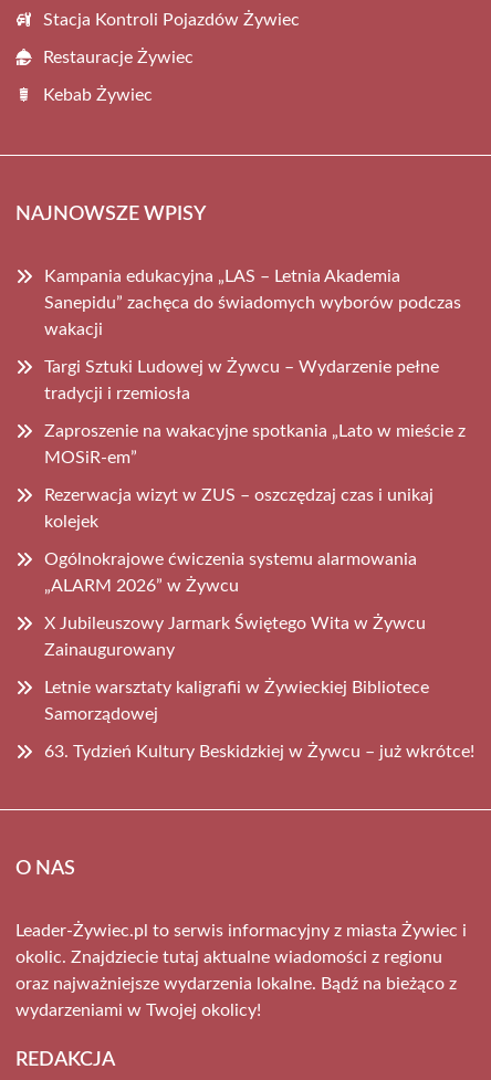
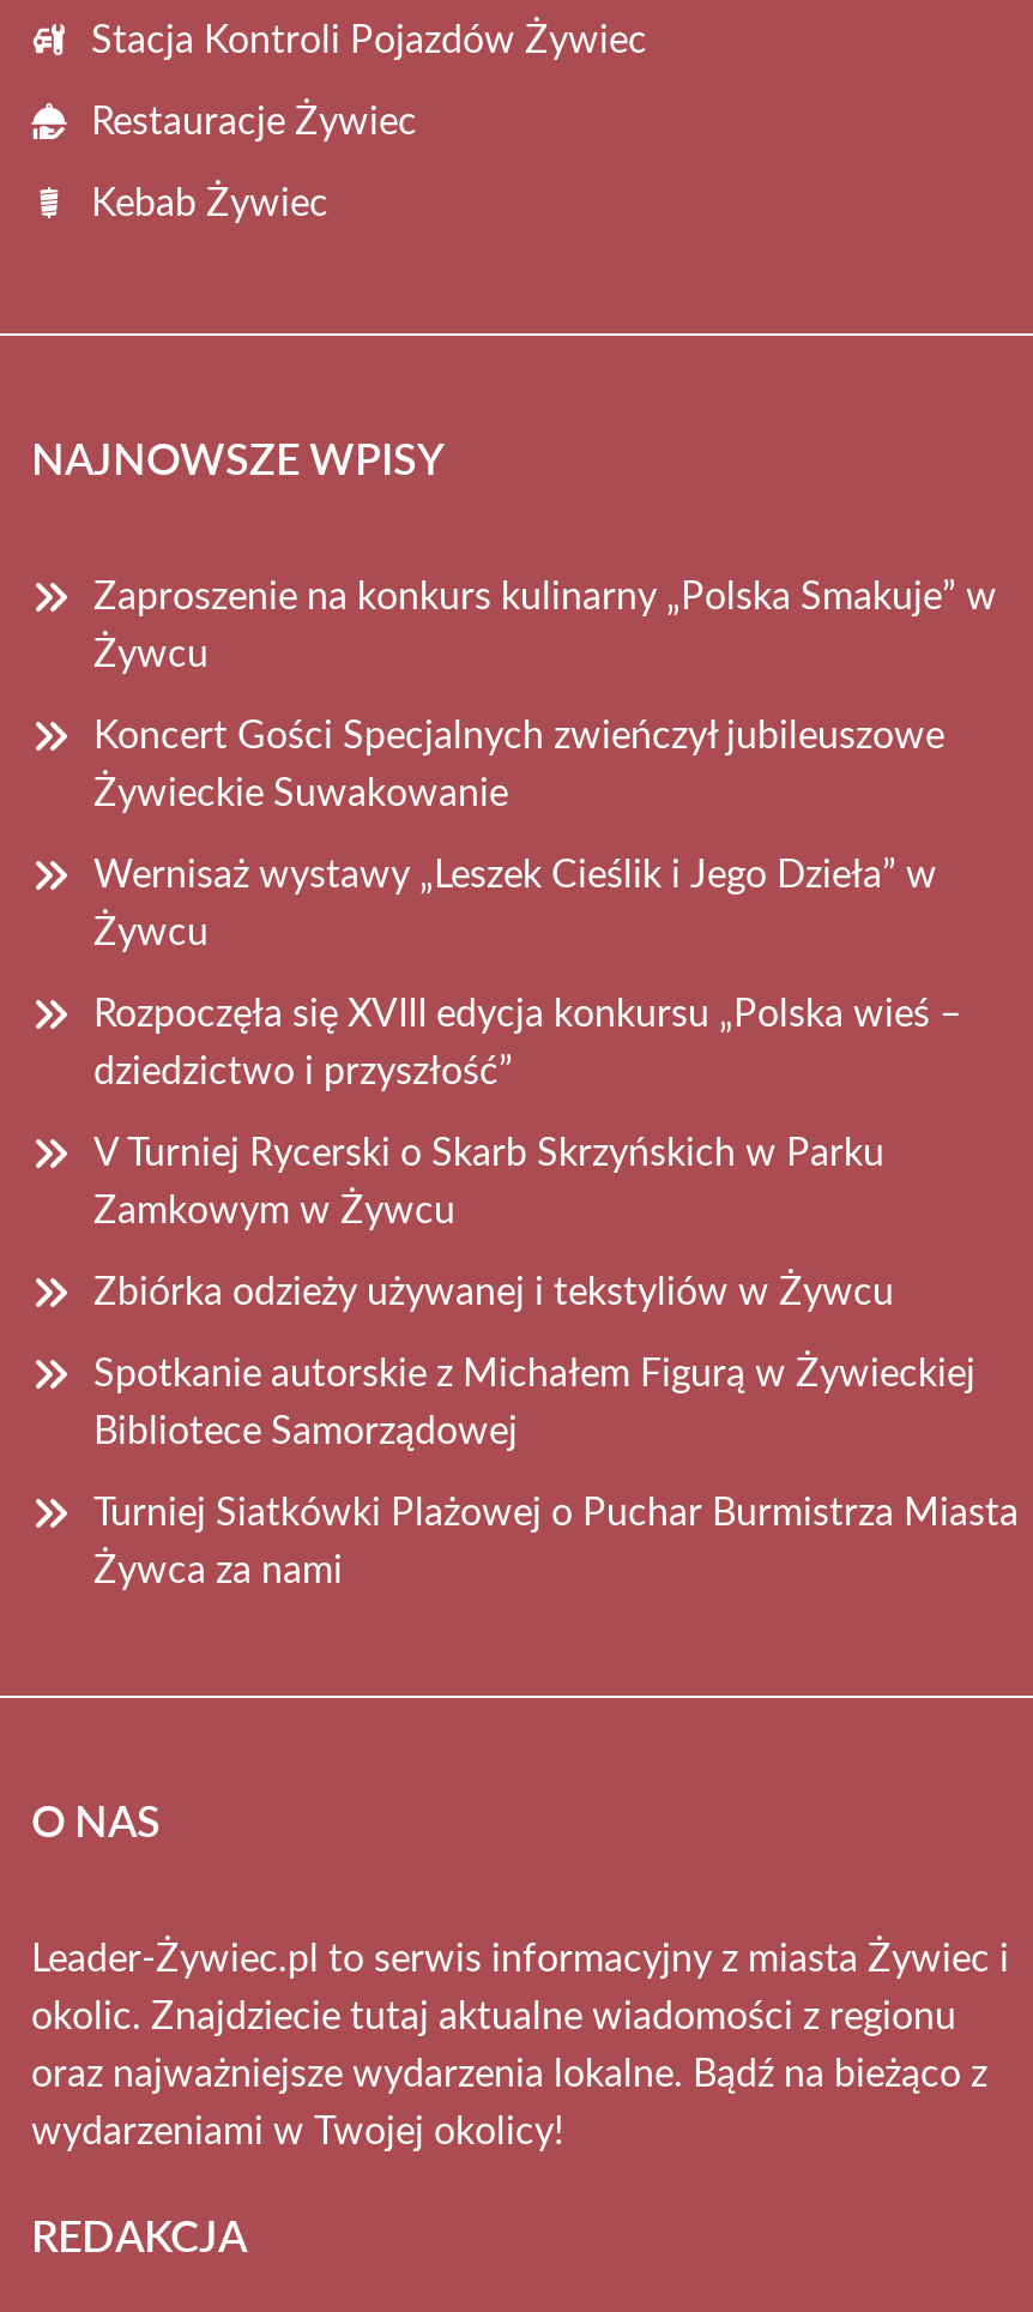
[44,268,474,761] Kampania edukacyjna „LAS – Letnia Akademia | Sanepidu” zachęca do świadomych wyborów podczas | wakacji | Targi Sztuki Ludowej w Żywcu – Wydarzenie pełne | tradycji i rzemiosła | Zaproszenie na wakacyjne spotkania „Lato w mieście z | MOSiR-em” | Rezerwacja wizyt w ZUS – oszczędzaj czas i unikaj | kolejek | Ogólnokrajowe ćwiczenia systemu alarmowania | „ALARM 2026” w Żywcu | X Jubileuszowy Jarmark Świętego Wita w Żywcu | Zainaugurowany | Letnie warsztaty kaligrafii w Żywieckiej Bibliotece | Samorządowej | 63. Tydzień Kultury Beskidzkiej w Żywcu – już wkrótce! -> [93,578,1019,1590] Zaproszenie na konkurs kulinarny „Polska Smakuje” w | Żywcu | Koncert Gości Specjalnych zwieńczył jubileuszowe | Żywieckie Suwakowanie | Wernisaż wystawy „Leszek Cieślik i Jego Dzieła” w | Żywcu | Rozpoczęła się XVIII edycja konkursu „Polska wieś – | dziedzictwo i przyszłość” | V Turniej Rycerski o Skarb Skrzyńskich w Parku | Zamkowym w Żywcu | Zbiórka odzieży używanej i tekstyliów w Żywcu | Spotkanie autorskie z Michałem Figurą w Żywieckiej | Bibliotece Samorządowej | Turniej Siatkówki Plażowej o Puchar Burmistrza Miasta | Żywca za nami

